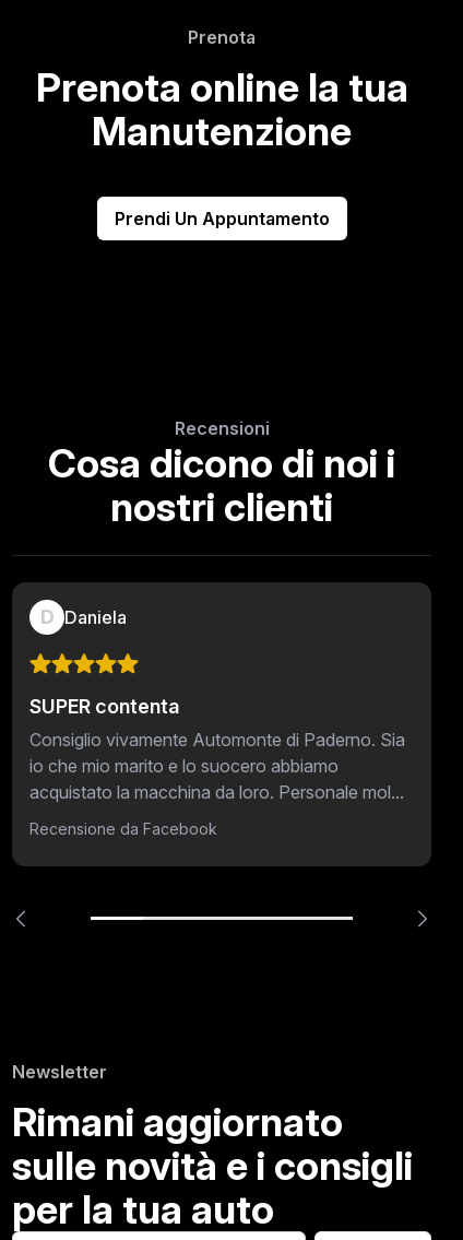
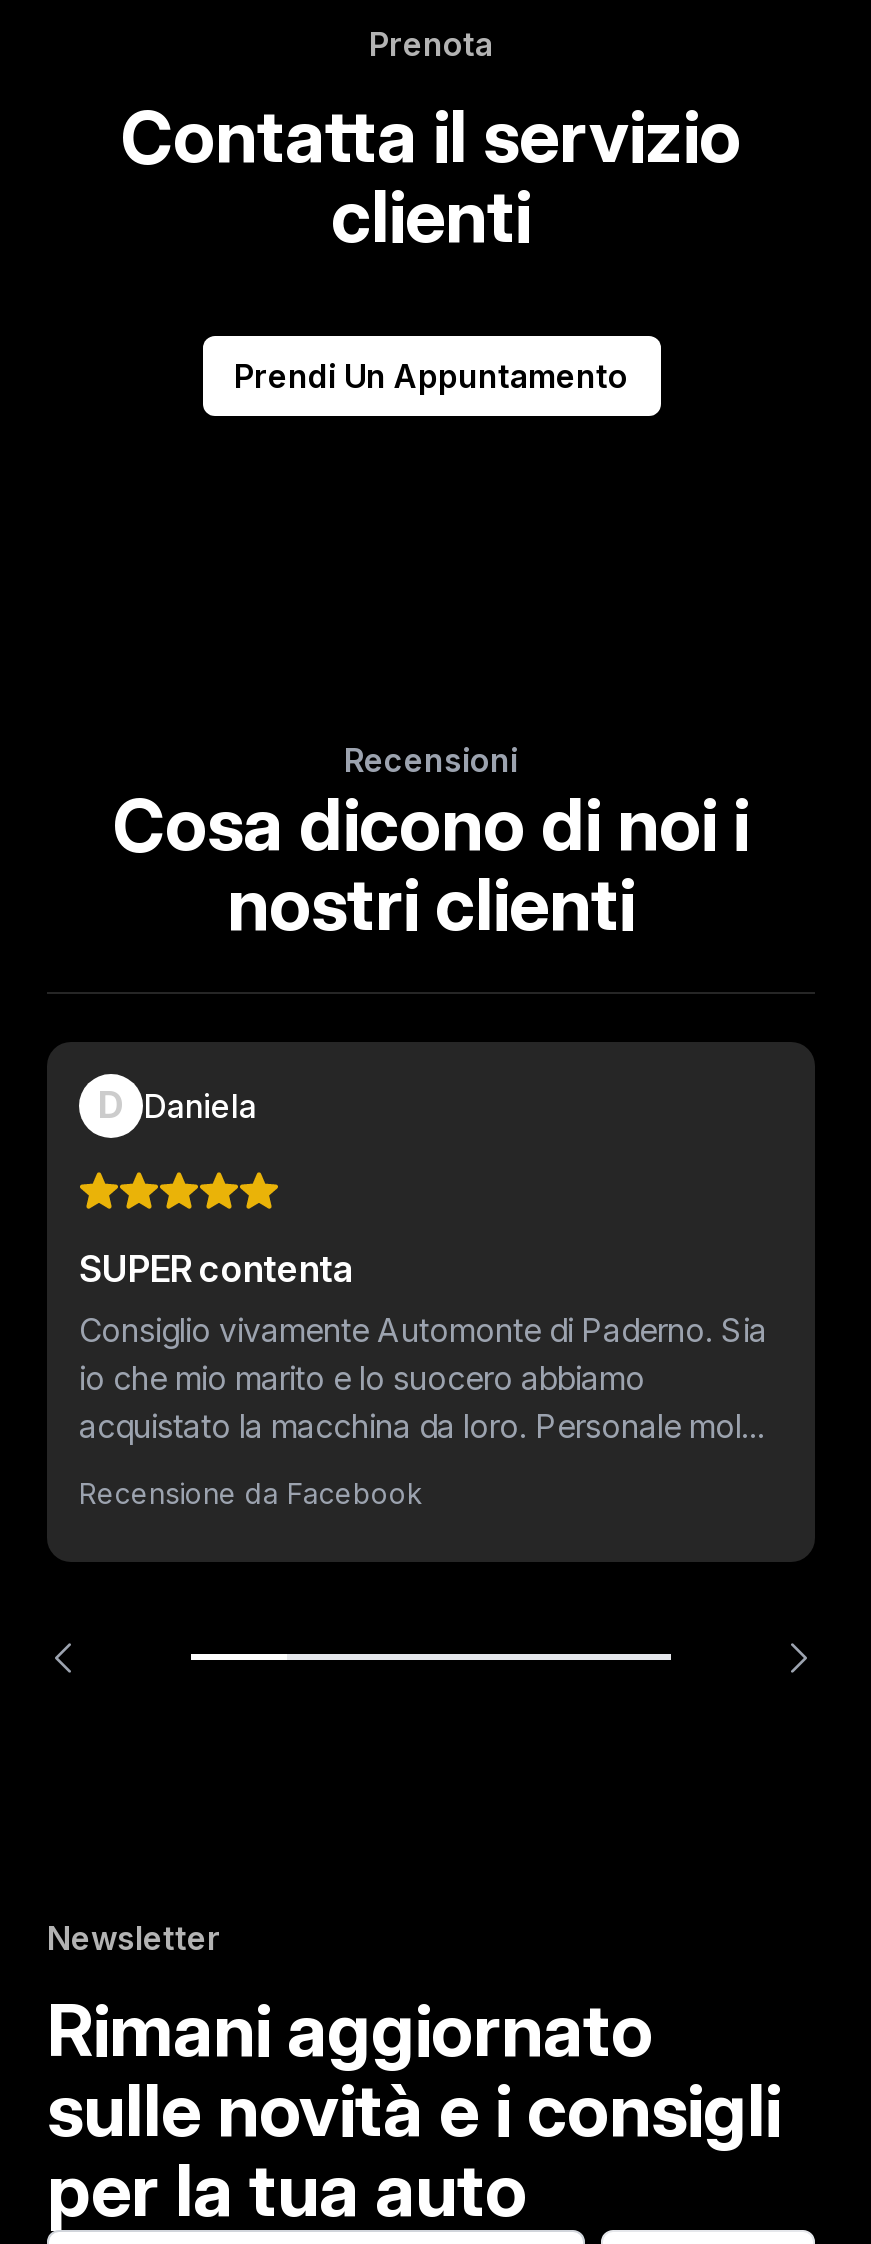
[35,63,408,155] Prenota online la tua | Manutenzione -> [121,92,741,260] Contatta il servizio | clienti

